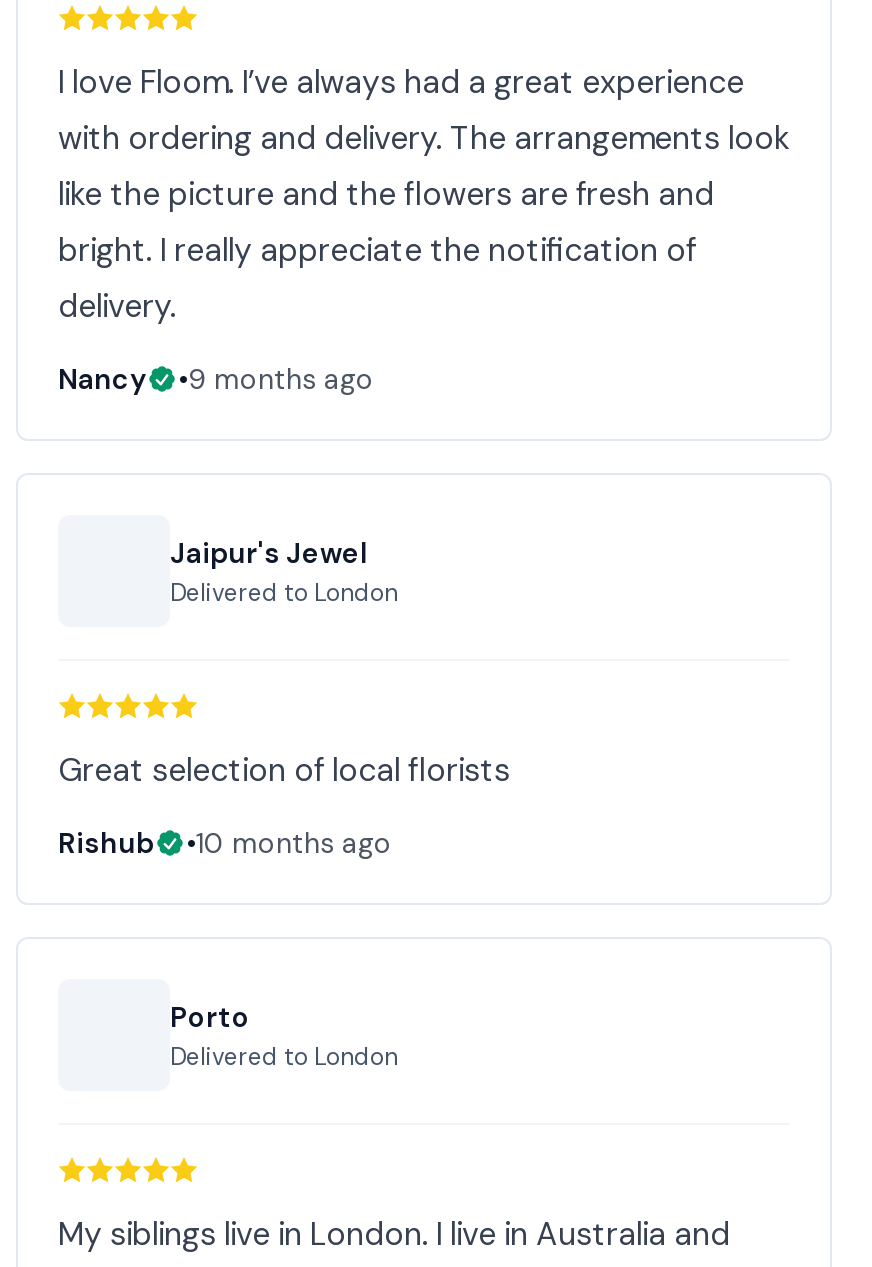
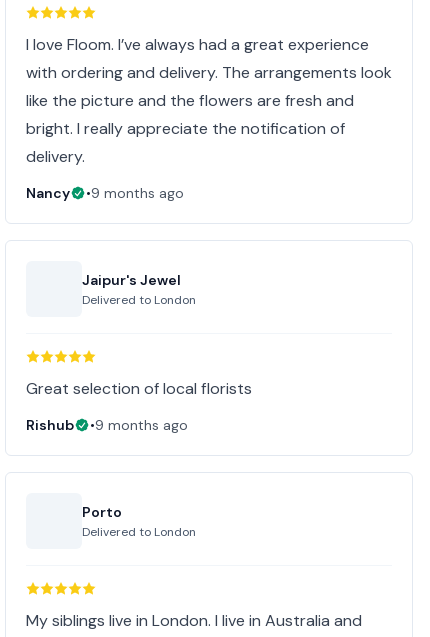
[58,825,392,861] Rishub •10 months ago -> [26,416,188,434] Rishub •9 months ago

